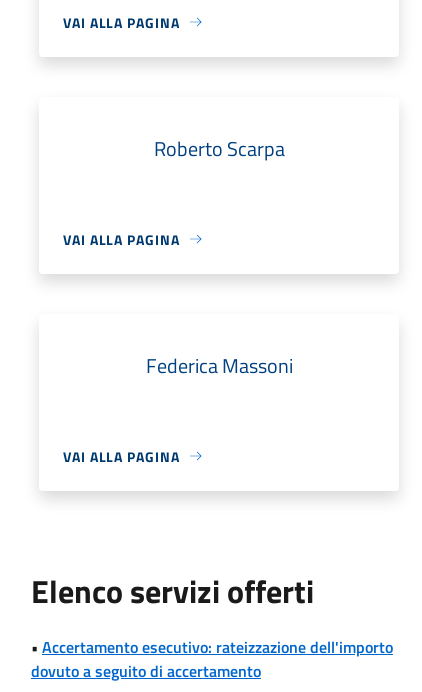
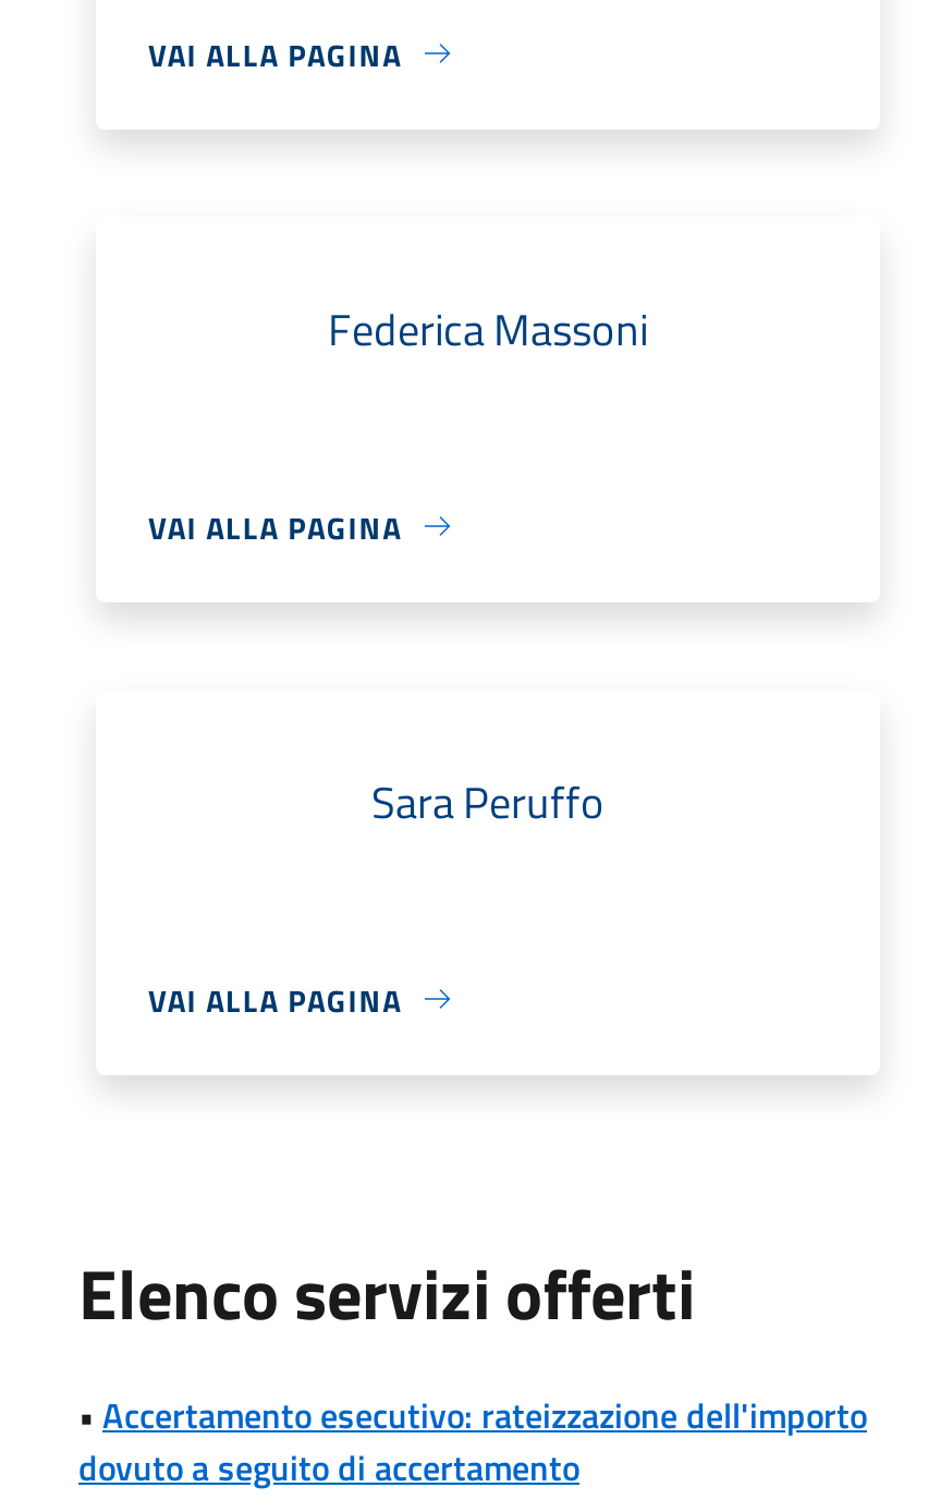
[153,133,284,164] Roberto Scarpa -> none
none -> [371,767,605,835] Sara Peruffo
moved [145,350,292,381] -> [328,295,648,362]: Federica Massoni

